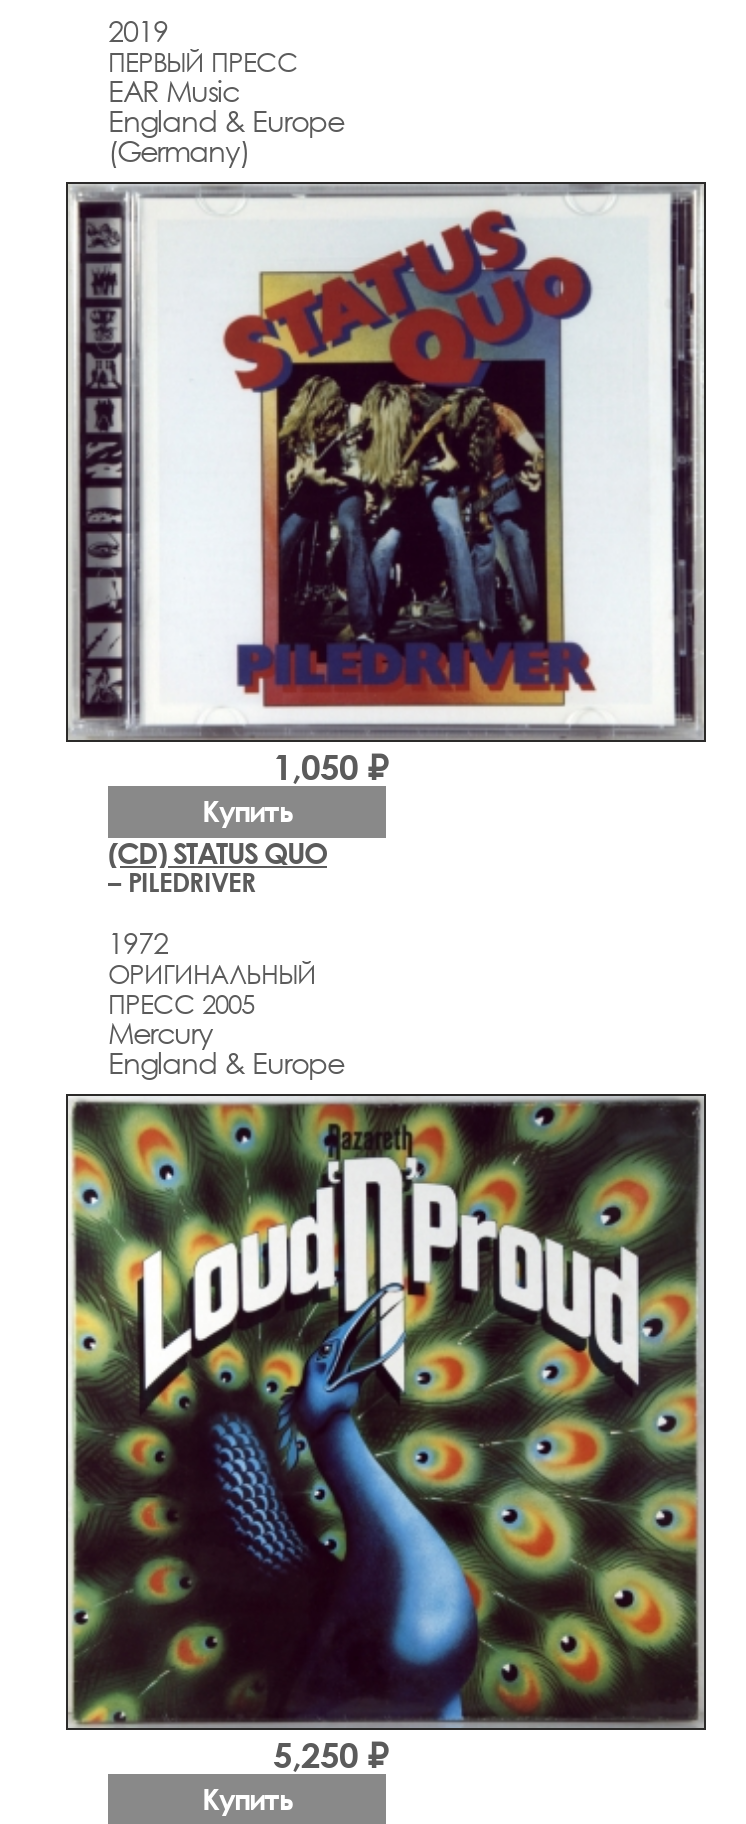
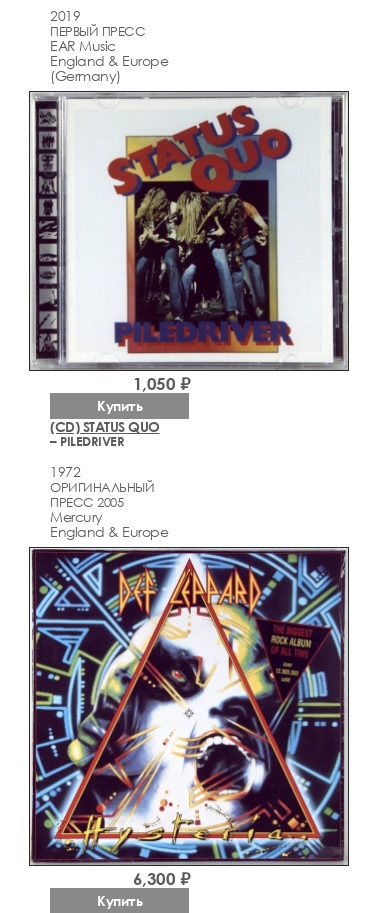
[70,1096,700,1777] [image] | 5,250 ₽ -> [31,548,347,889] [image] | 6,300 ₽

